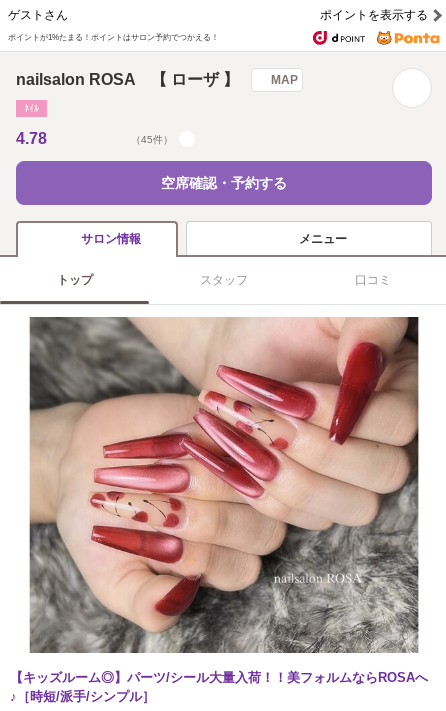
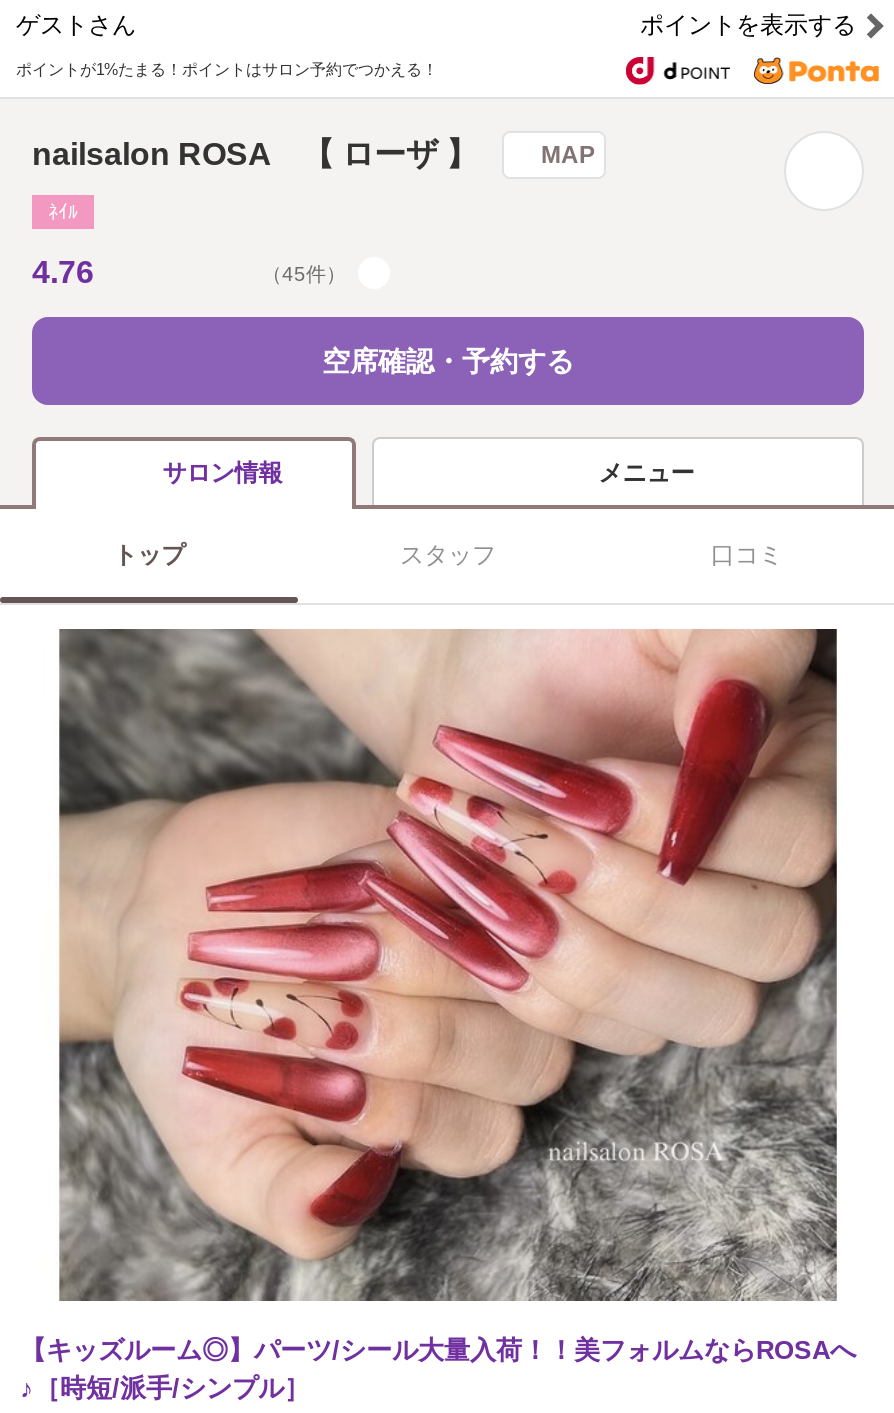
[16,130,47,147] 4.78 -> [32,255,94,289] 4.76

